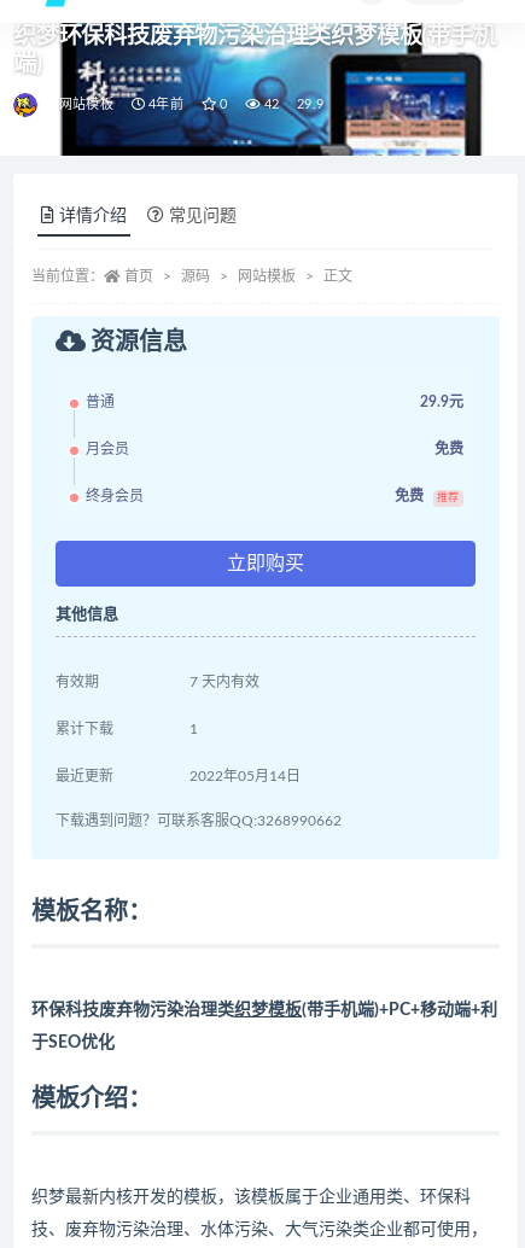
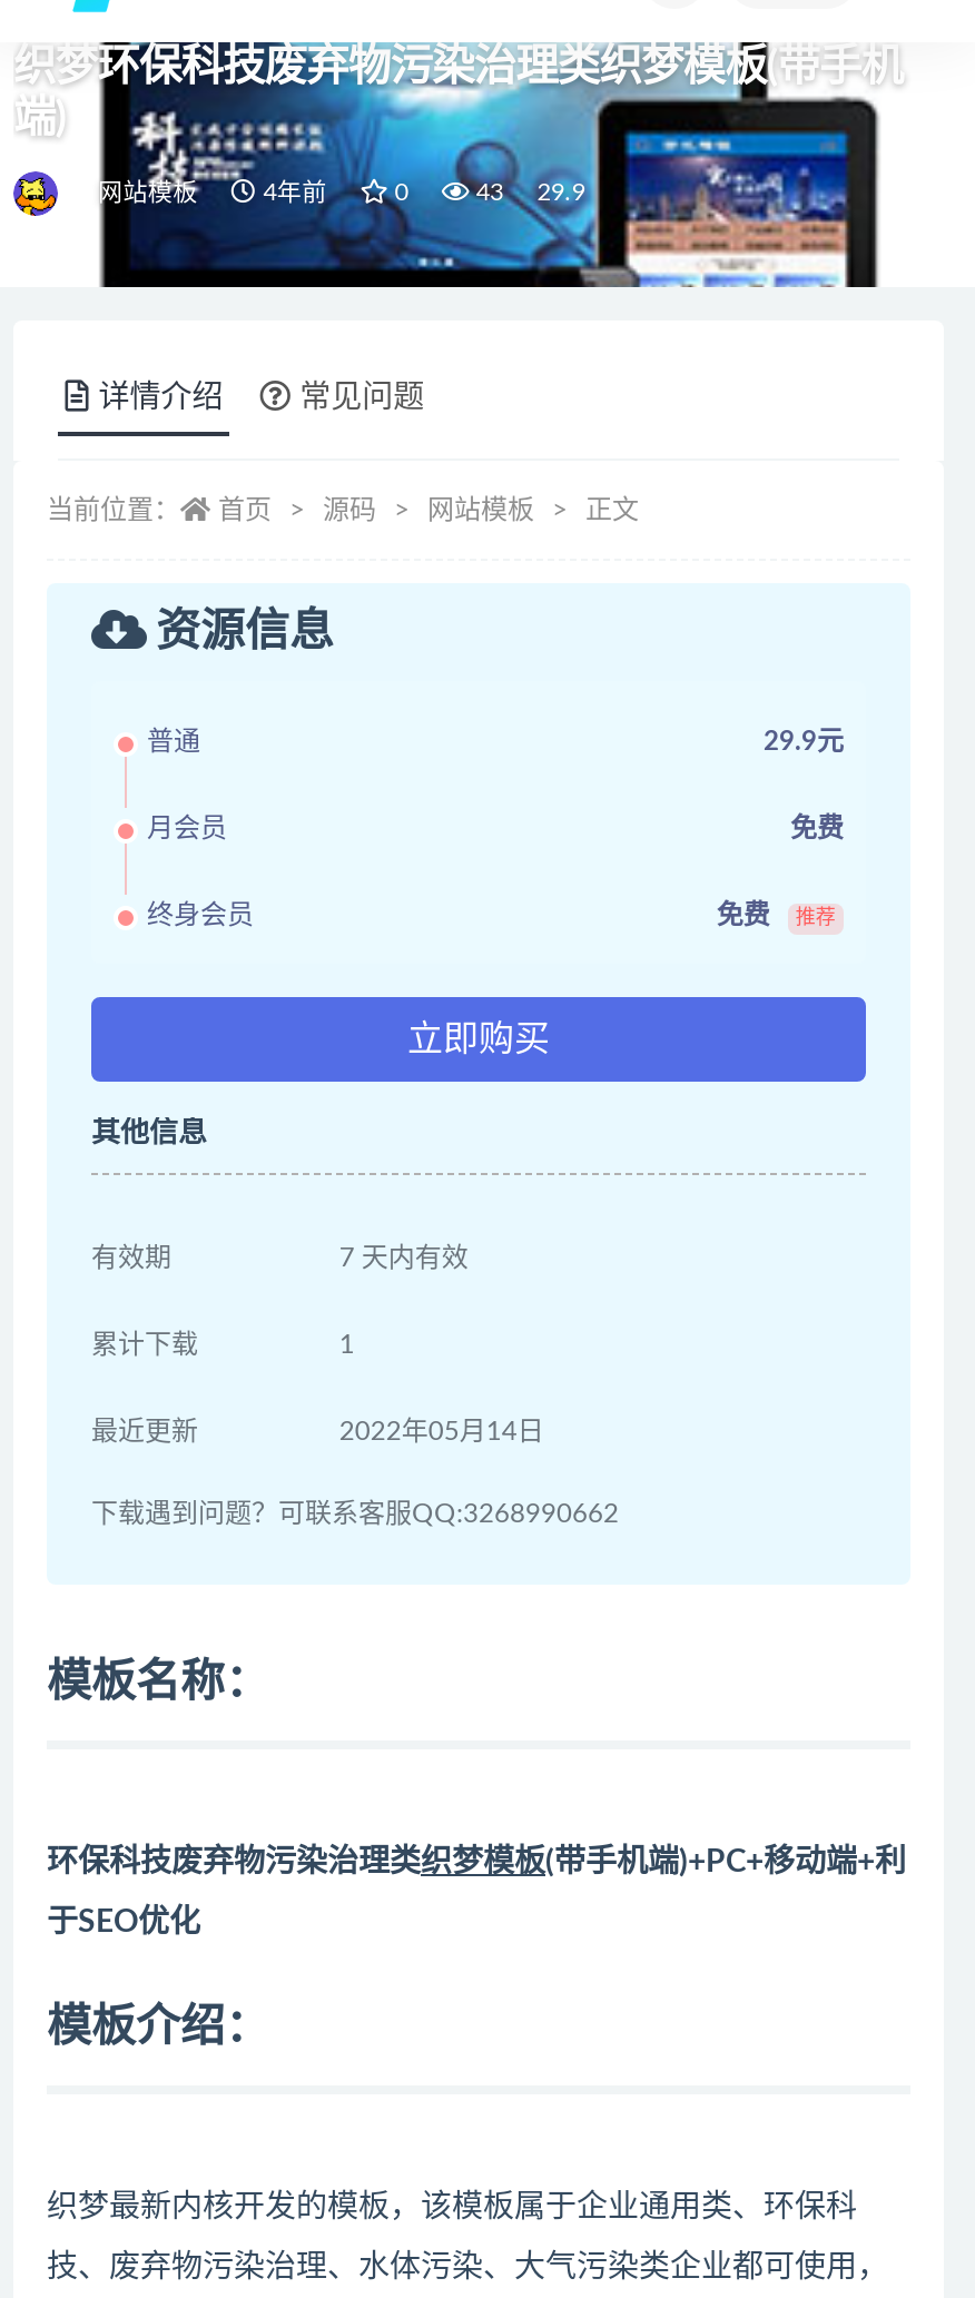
[260,98,324,111] 42 29.9 -> [469,180,586,205] 43 29.9

